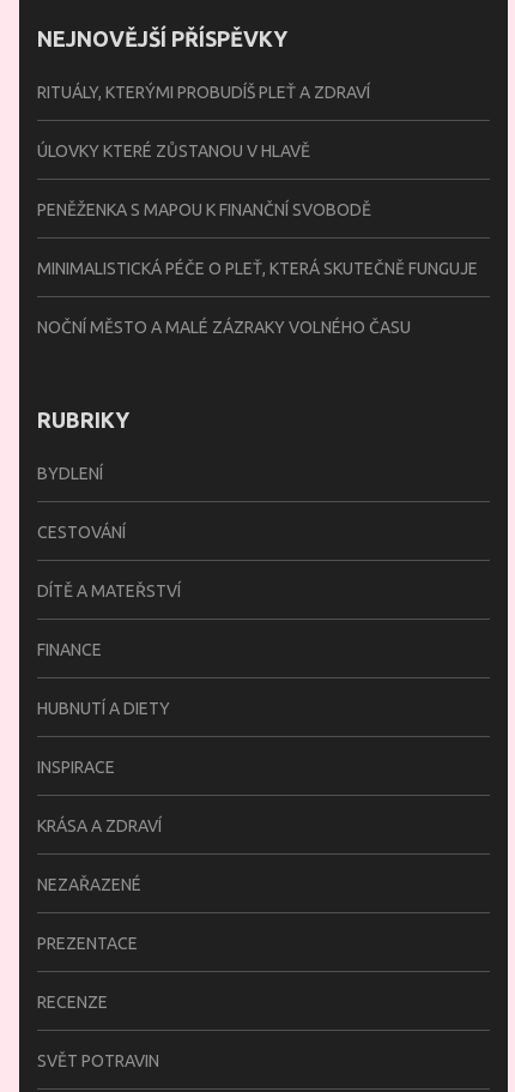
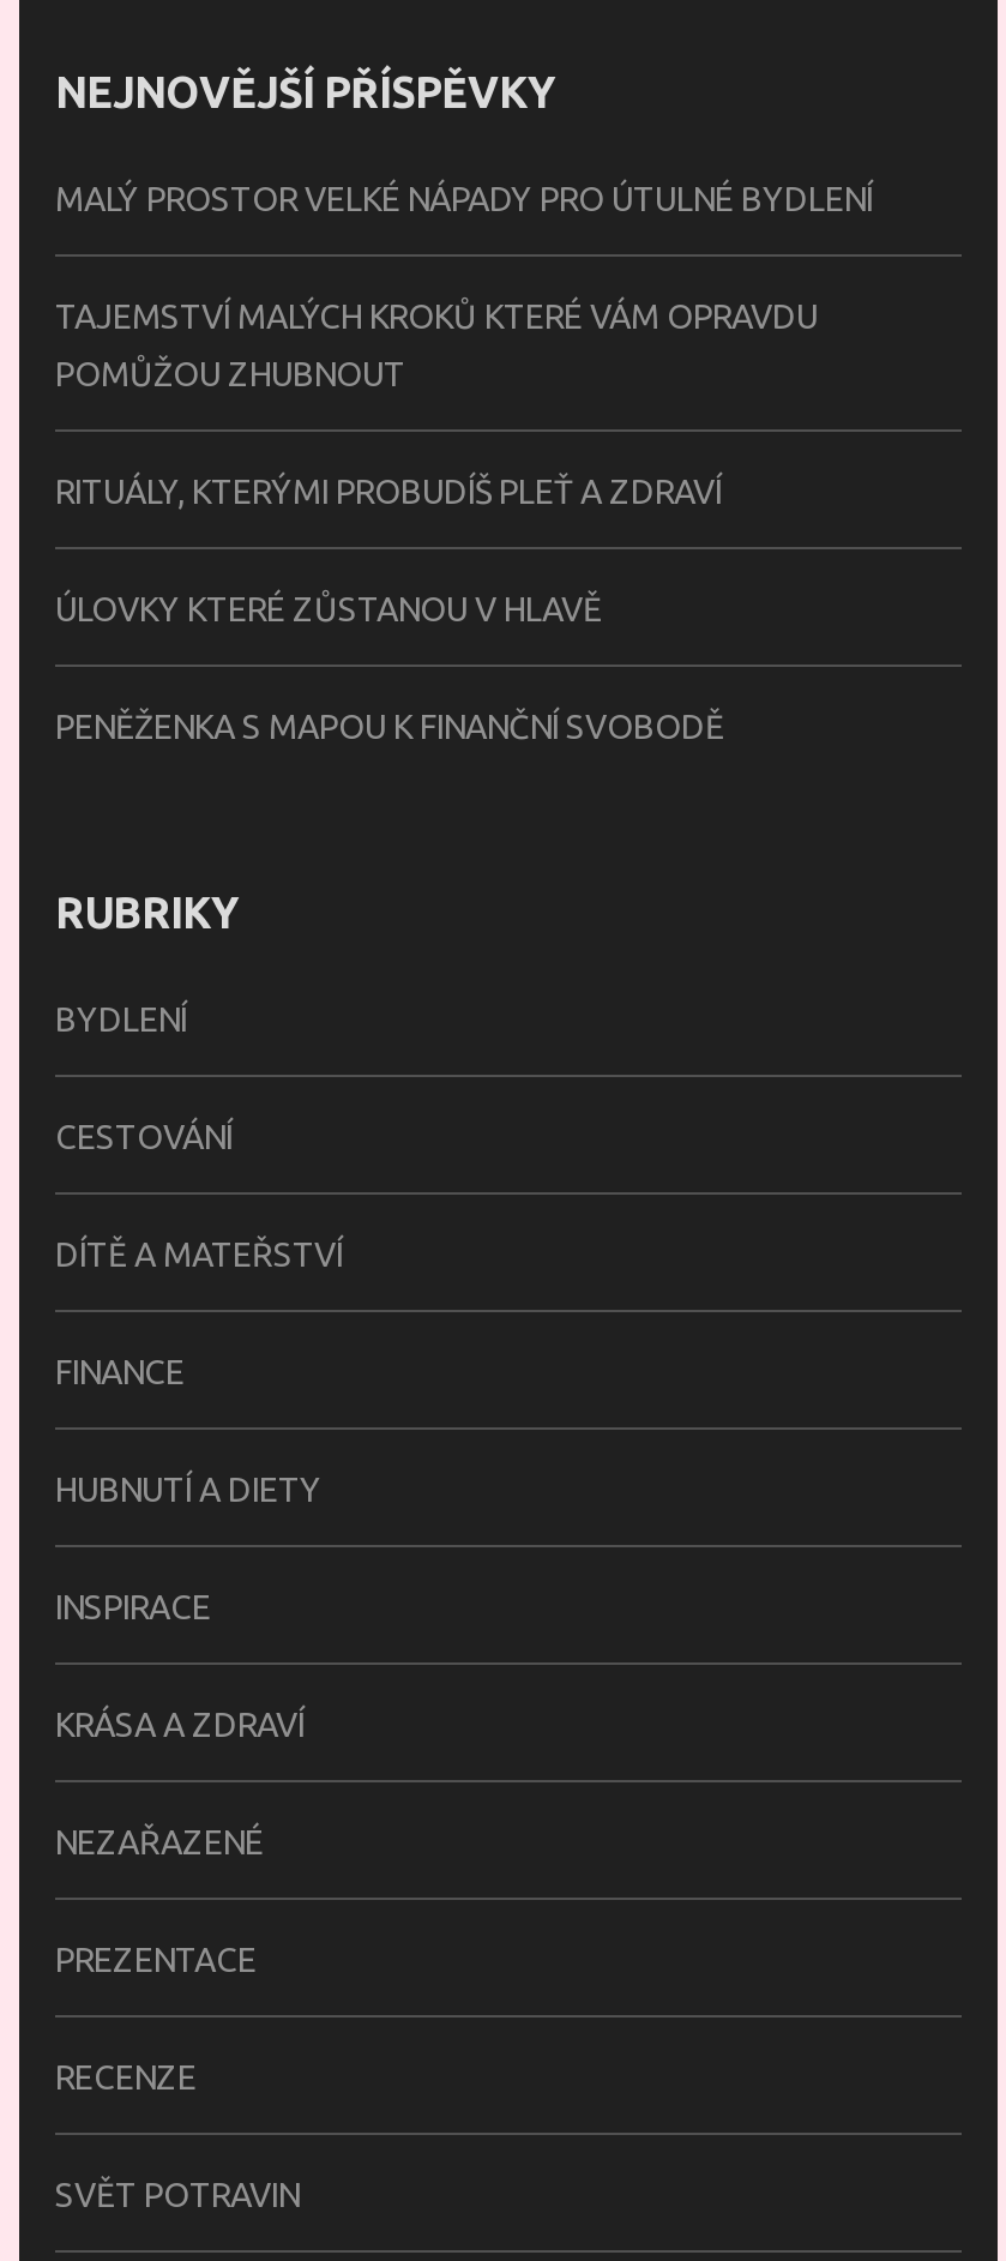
none -> [55,180,873,393] MALÝ PROSTOR VELKÉ NÁPADY PRO ÚTULNÉ BYDLENÍ | TAJEMSTVÍ MALÝCH KROKŮ KTERÉ VÁM OPRAVDU | POMŮŽOU ZHUBNOUT
moved [37,83,371,219] -> [55,473,724,746]: RITUÁLY, KTERÝMI PROBUDÍŠ PLEŤ A ZDRAVÍ | ÚLOVKY KTERÉ ZŮSTANOU V HLAVĚ | PENĚŽENKA S MAPOU K FINANČNÍ SVOBODĚ
[37,259,478,337] MINIMALISTICKÁ PÉČE O PLEŤ, KTERÁ SKUTEČNĚ FUNGUJE | NOČNÍ MĚSTO A MALÉ ZÁZRAKY VOLNÉHO ČASU -> none

